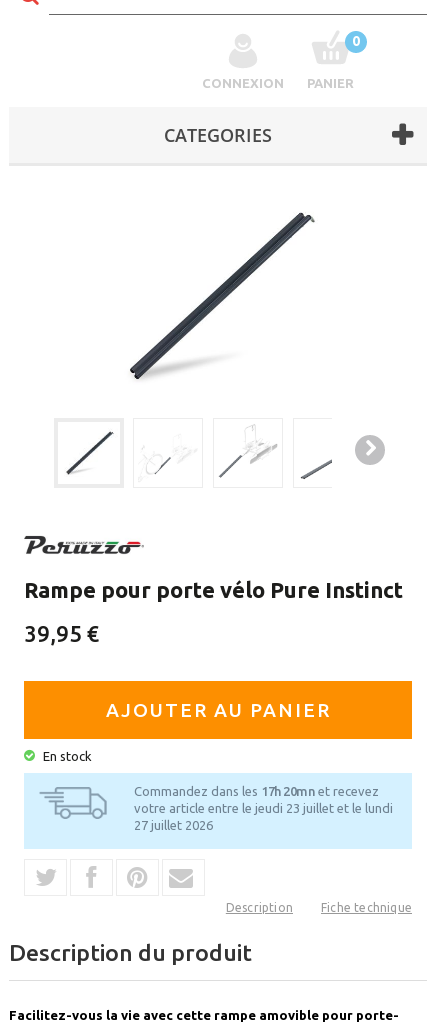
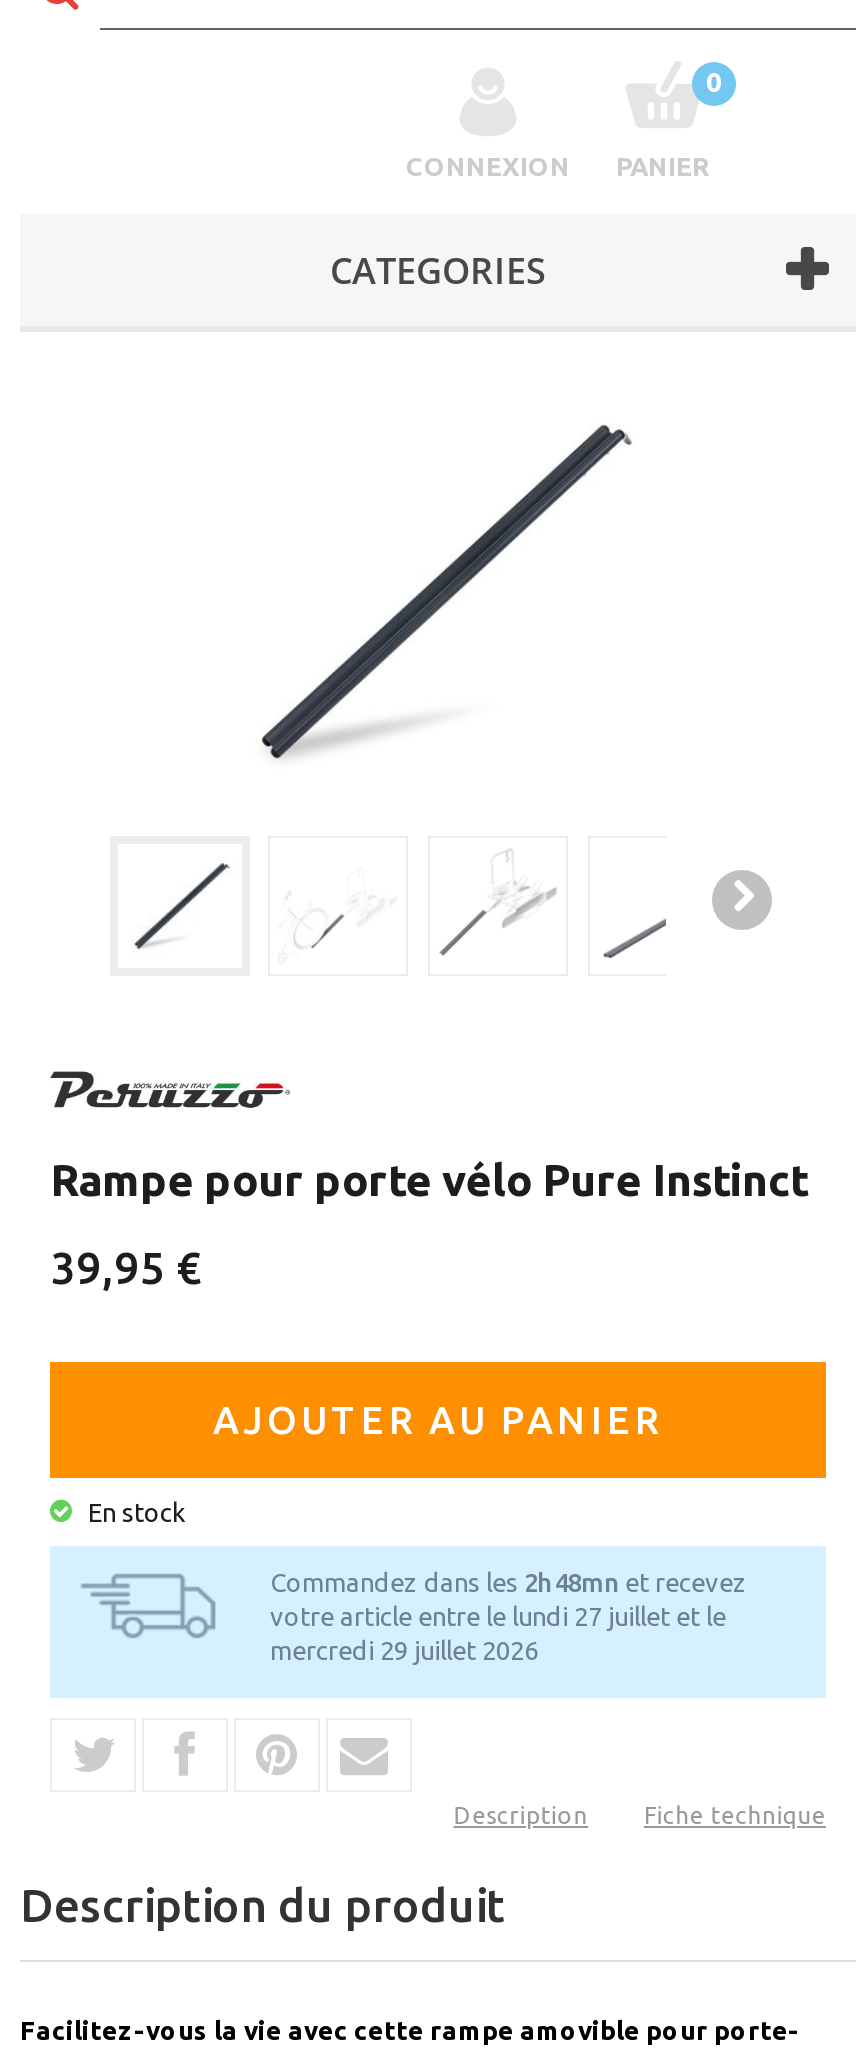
[134,784,393,832] Commandez dans les 17h 20mn et recevez | votre article entre le jeudi 23 juillet et le lundi | 27 juillet 2026 -> [270,1569,747,1665] Commandez dans les 2h 48mn et recevez | votre article entre le lundi 27 juillet et le | mercredi 29 juillet 2026

